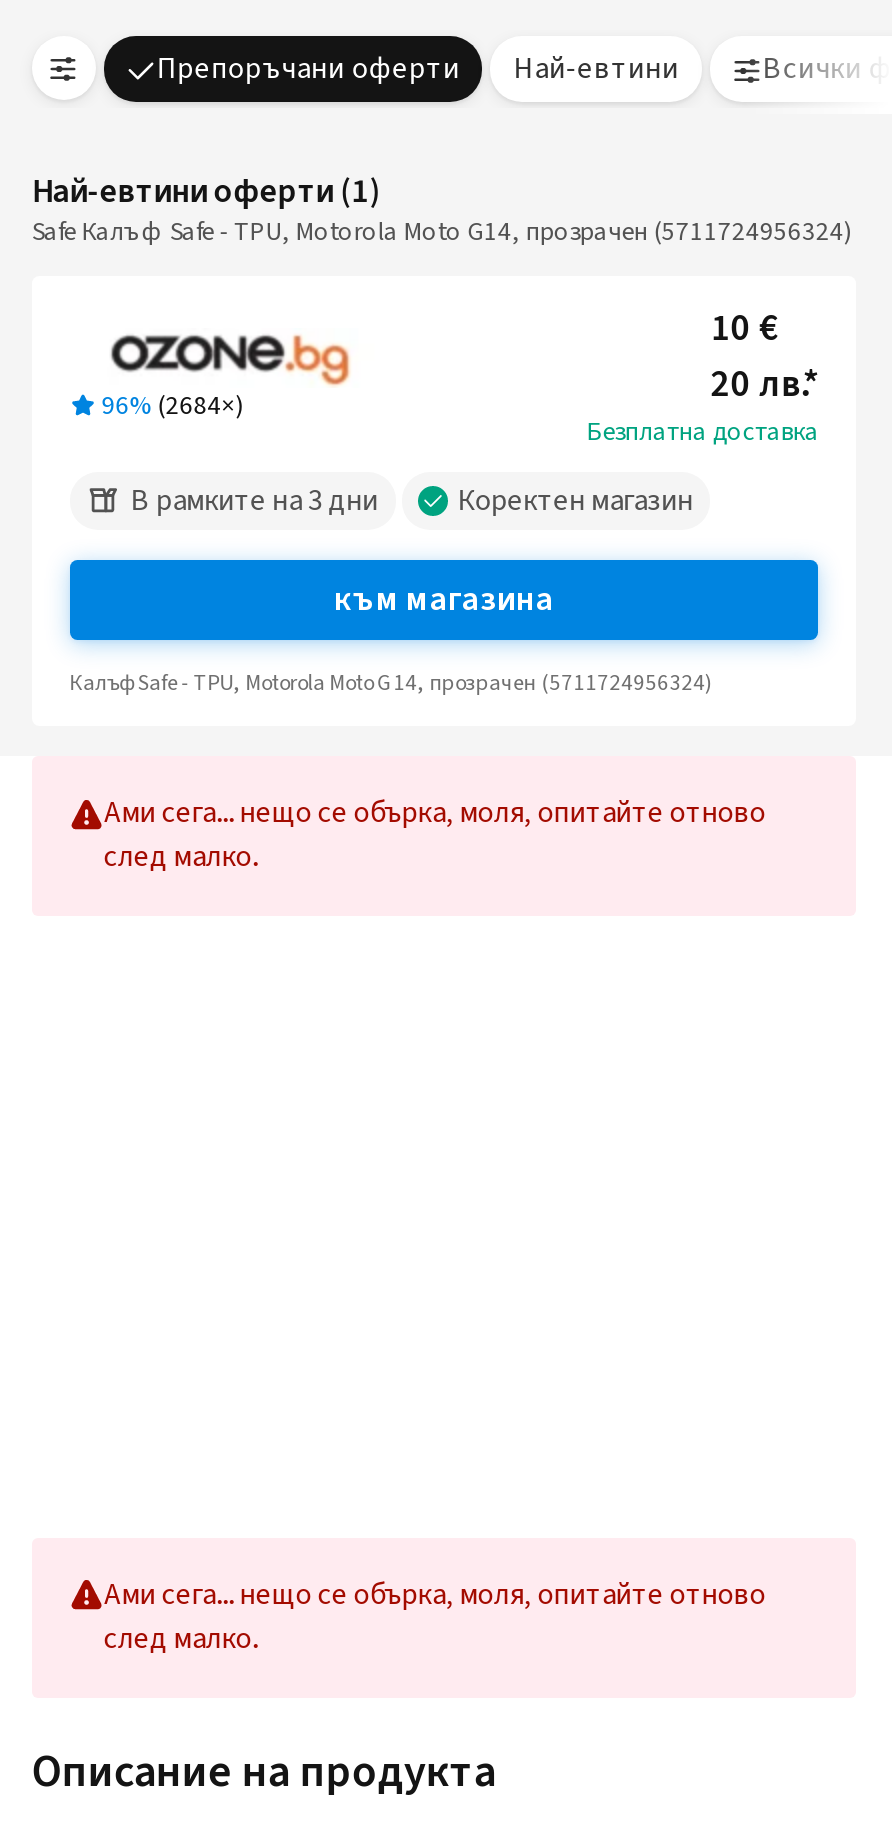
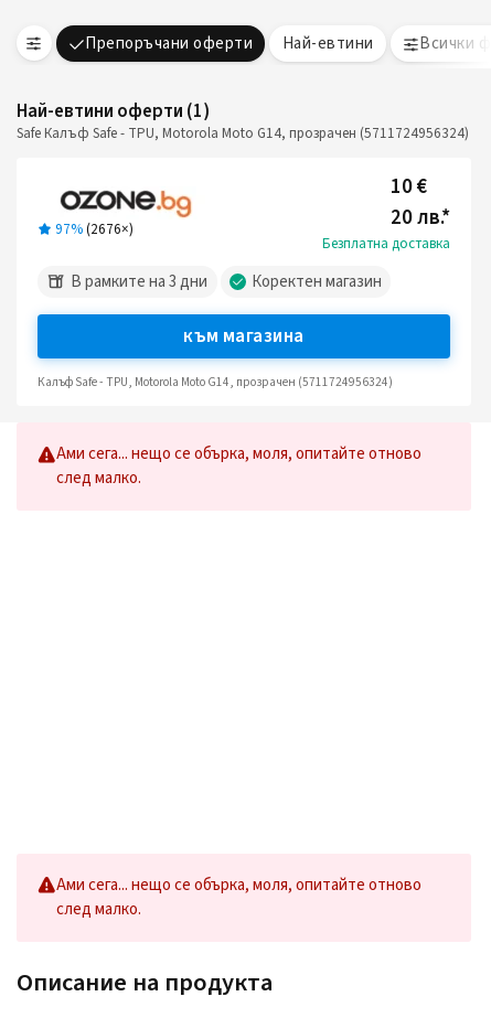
[102,388,244,424] 96% (2684×) -> [55,219,133,239] 97% (2676×)

